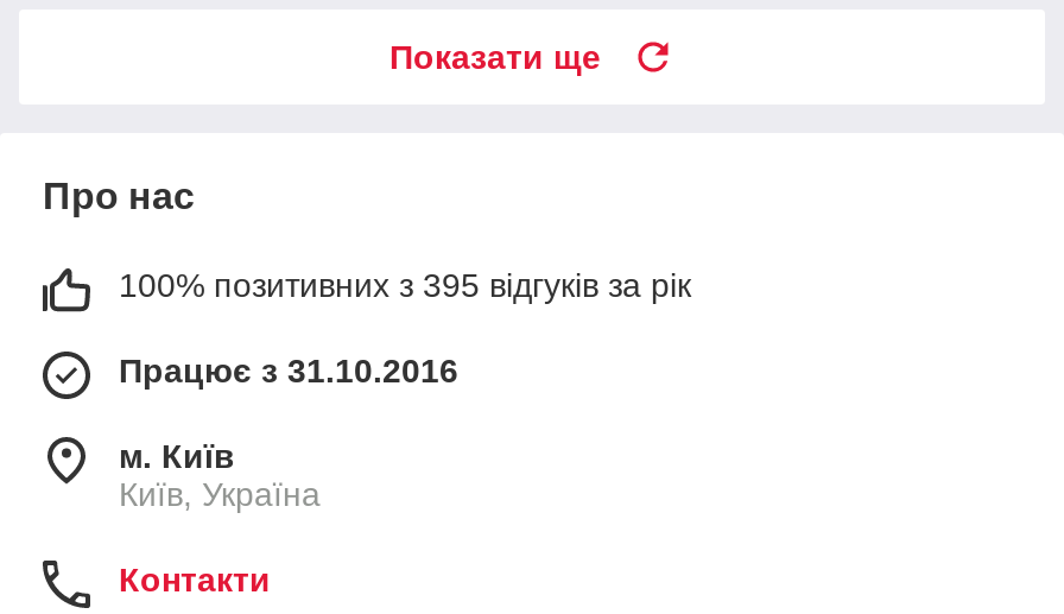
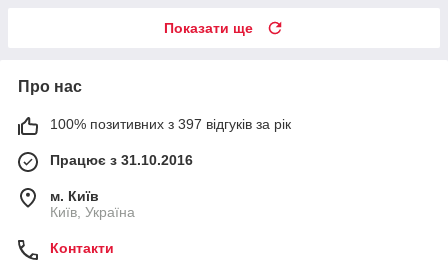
[119,266,691,304] 100% позитивних з 395 відгуків за рік -> [50,116,291,132] 100% позитивних з 397 відгуків за рік

